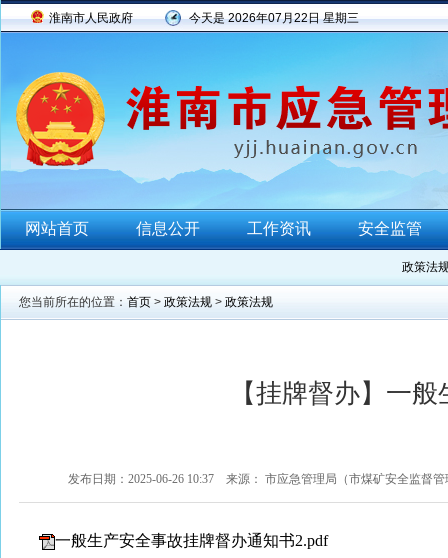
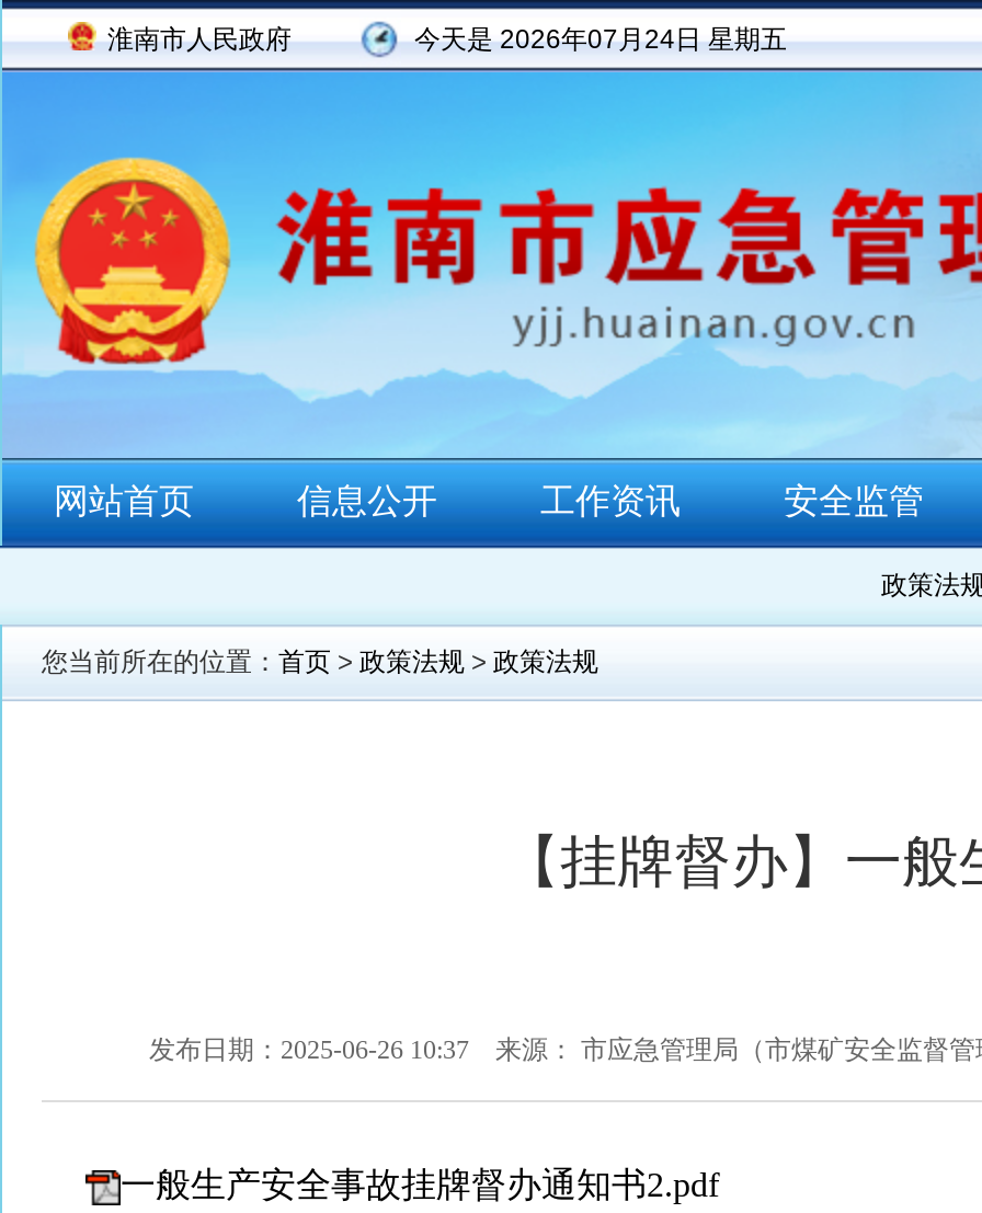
[189,11,359,25] 今天是 2026年07月22日 星期三 -> [414,24,787,55] 今天是 2026年07月24日 星期五

